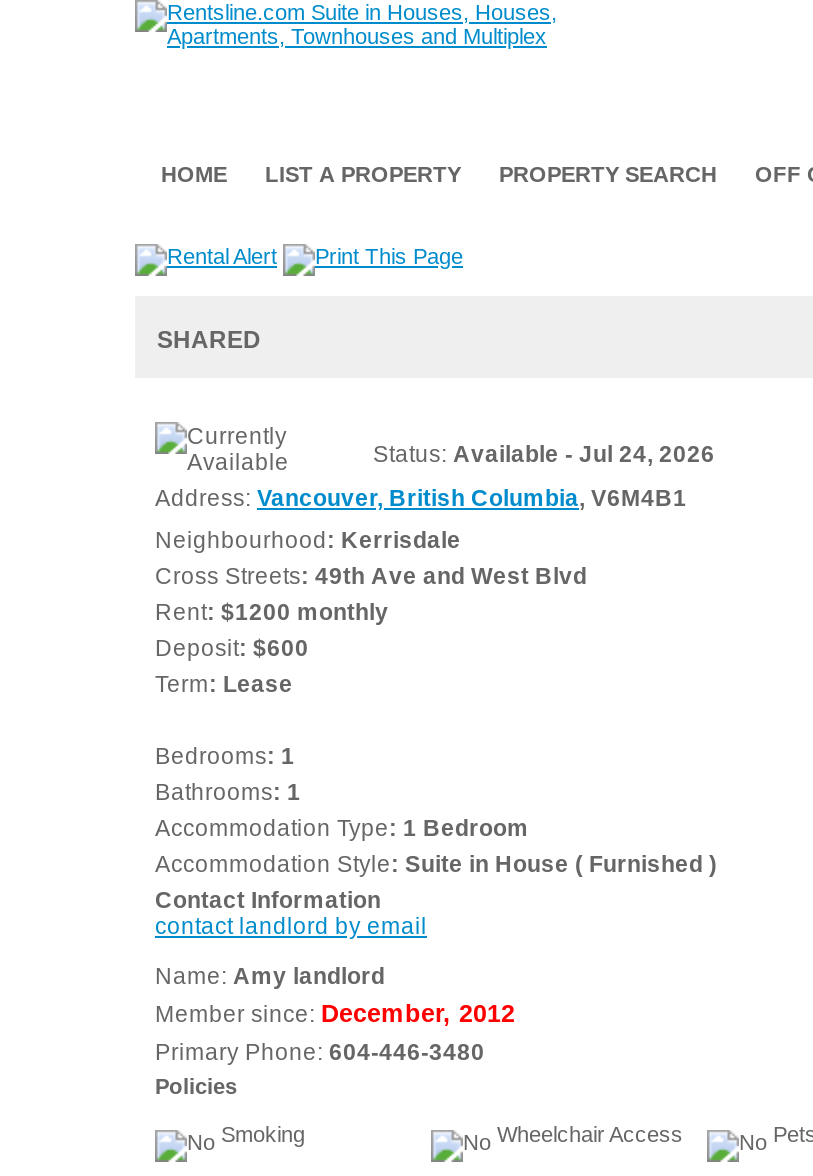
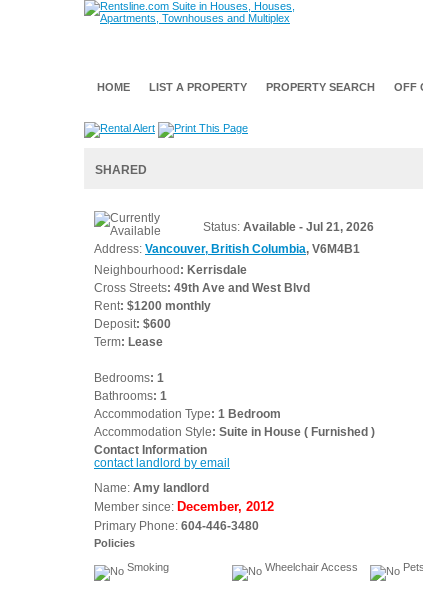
[373,440,715,466] Status: Available - Jul 24, 2026 -> [203,220,374,233] Status: Available - Jul 21, 2026

